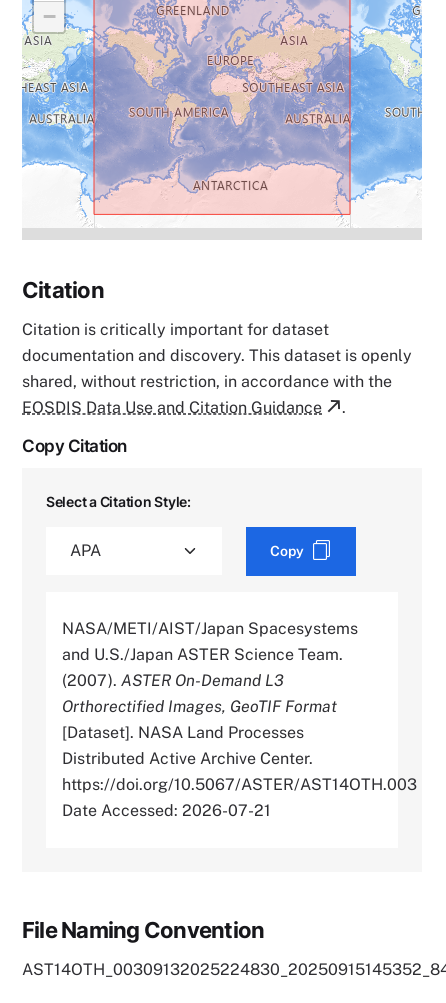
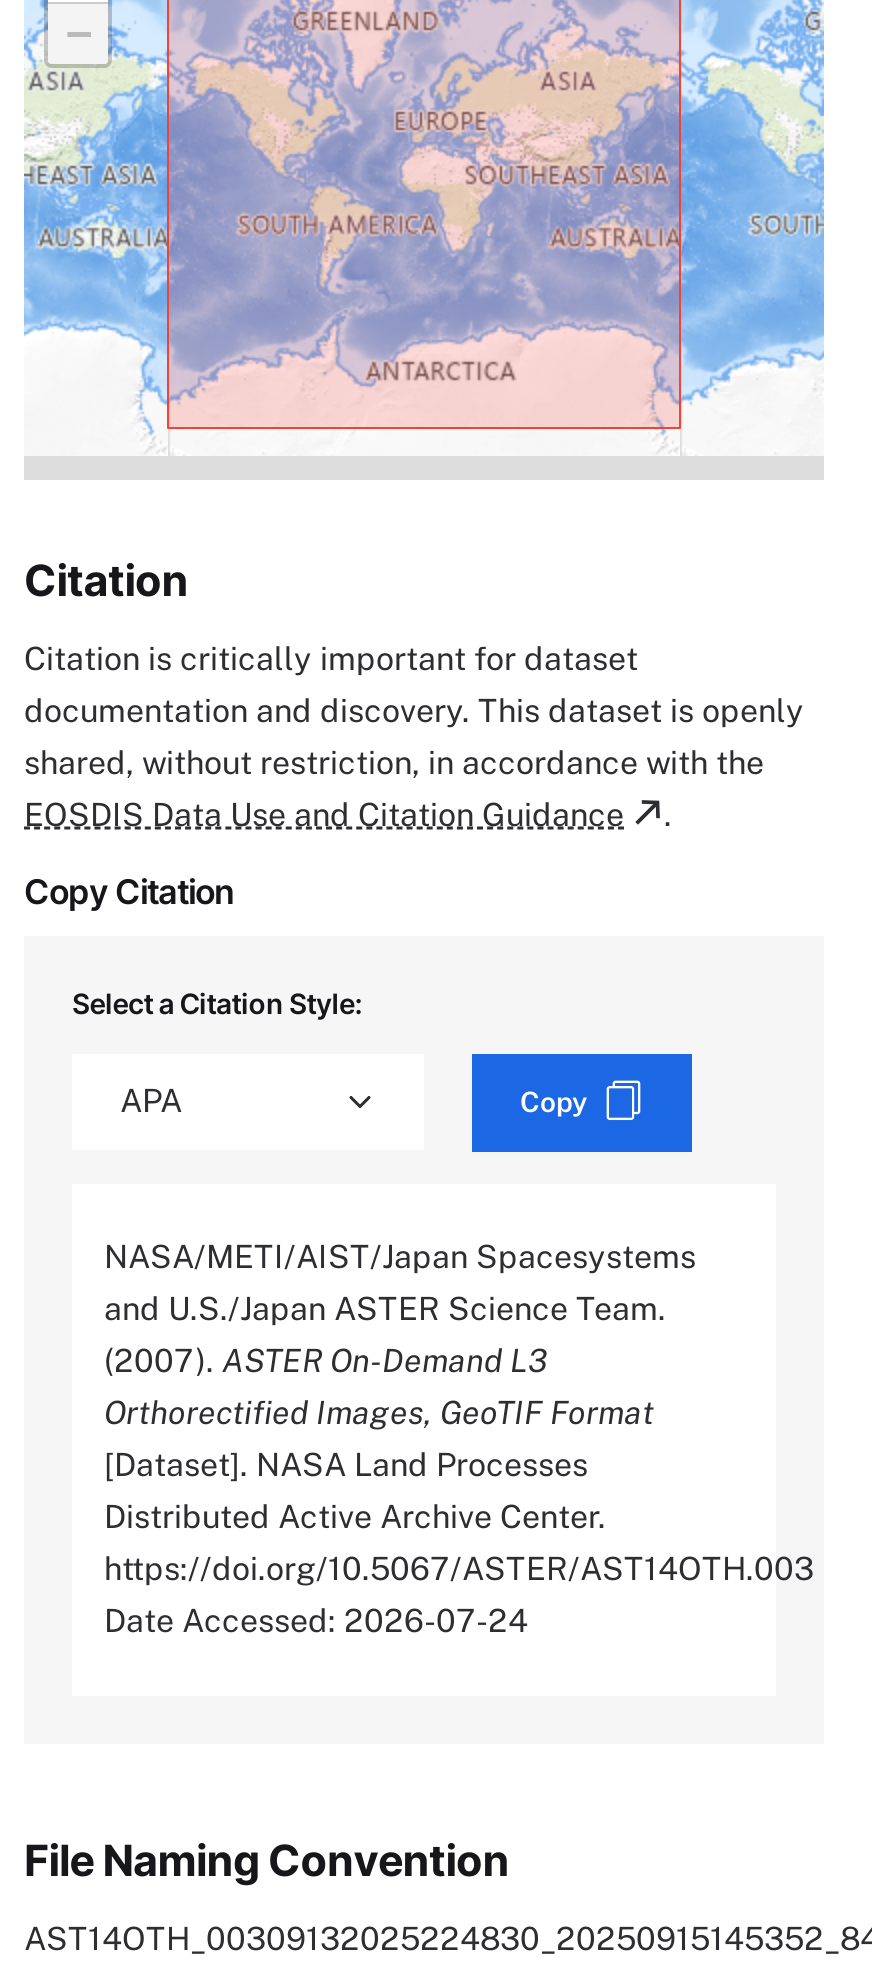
[62,801,271,820] Date Accessed: 2026-07-21 -> [104,1602,528,1640] Date Accessed: 2026-07-24

